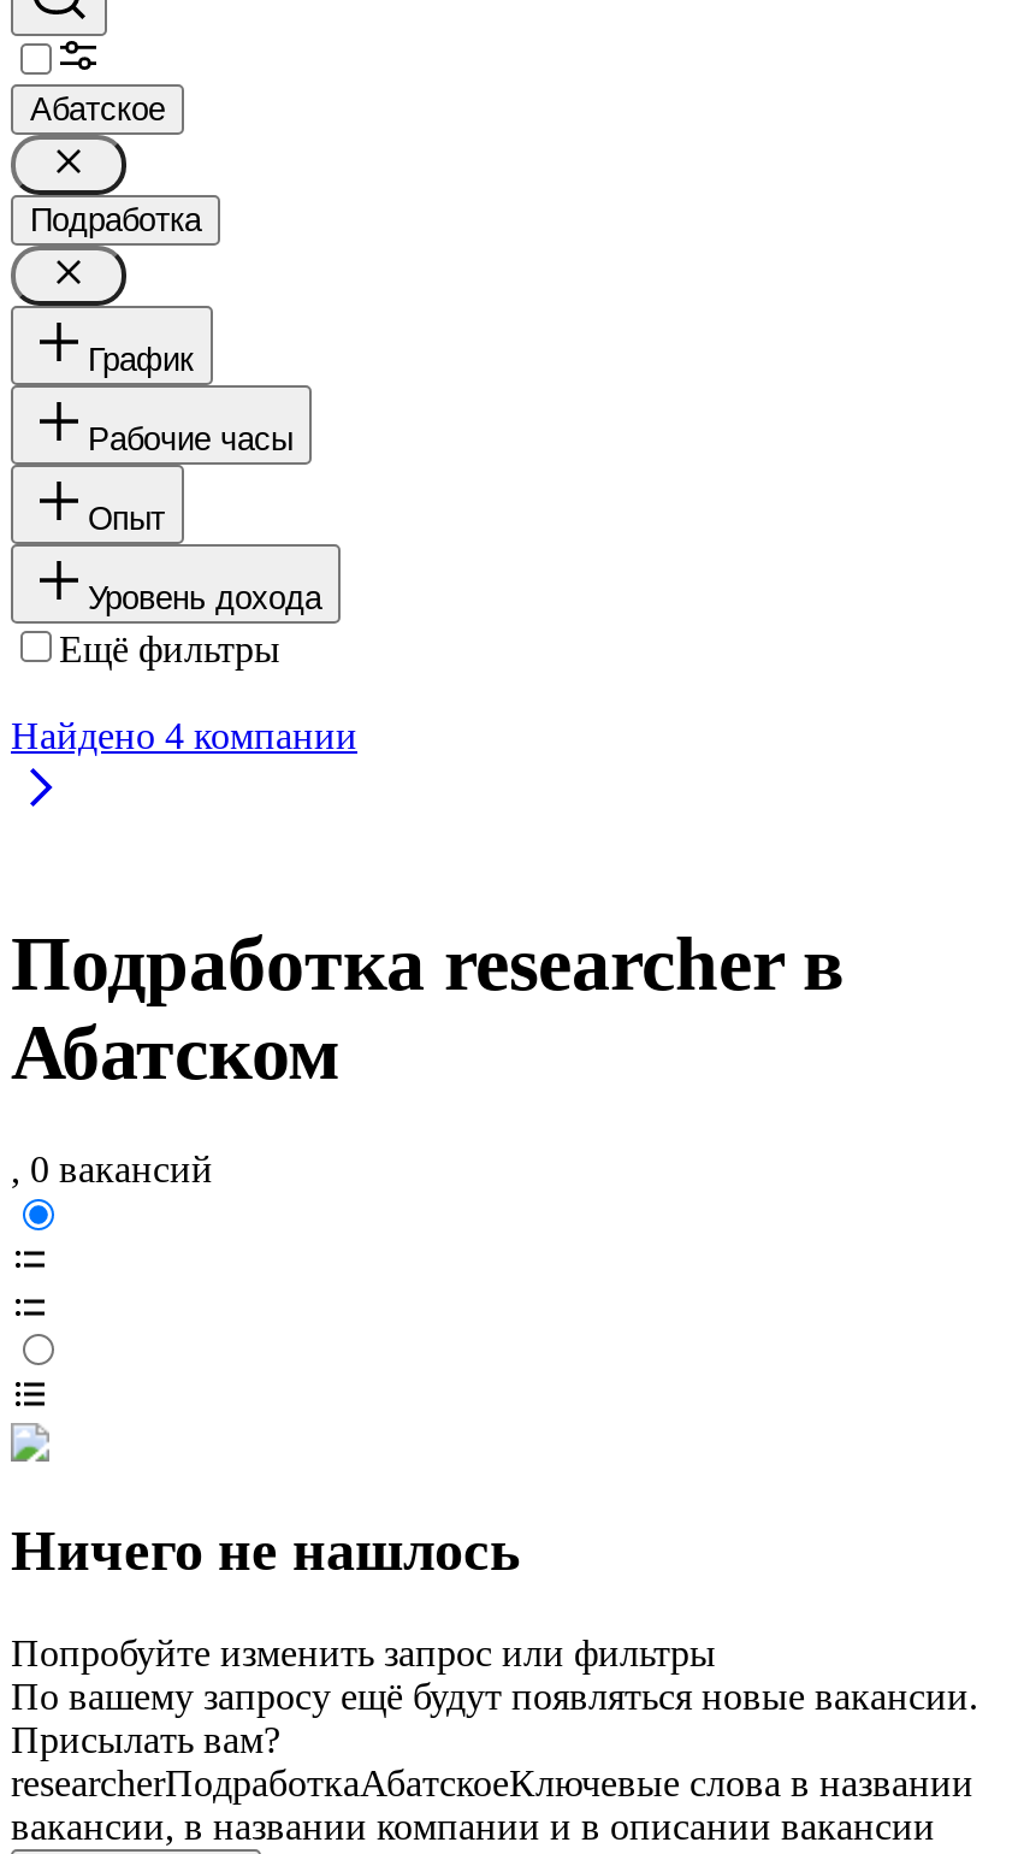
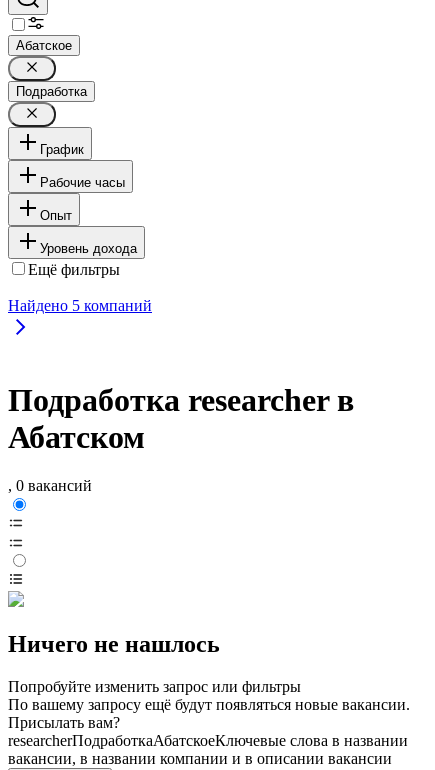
[11,714,357,755] Найдено 4 компании -> [8,297,152,314] Найдено 5 компаний

